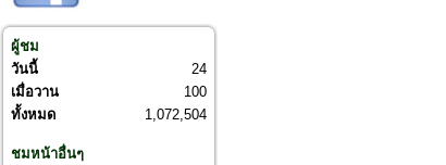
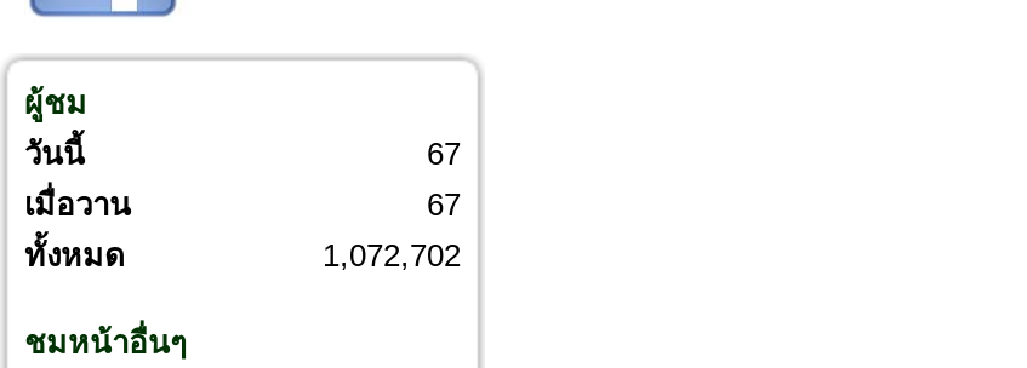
[191,61,207,77] 24 -> [427,136,461,172] 67
[184,84,207,100] 100 -> [427,186,461,223] 67
[145,106,207,123] 1,072,504 -> [323,237,461,274] 1,072,702

